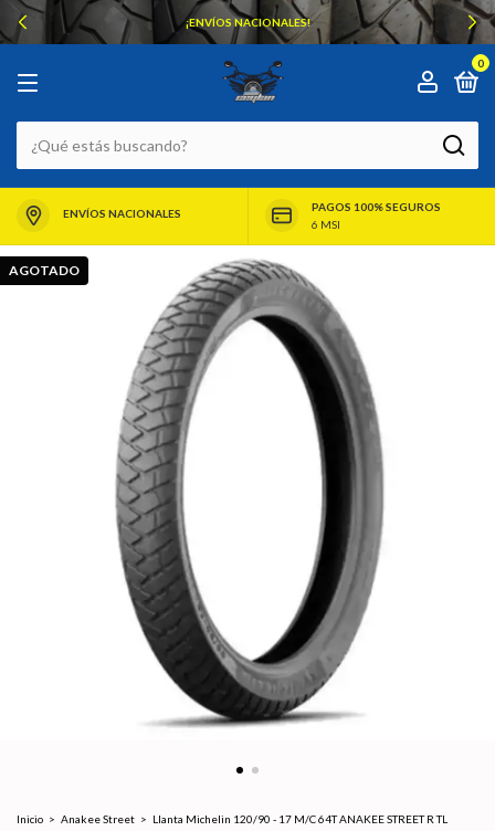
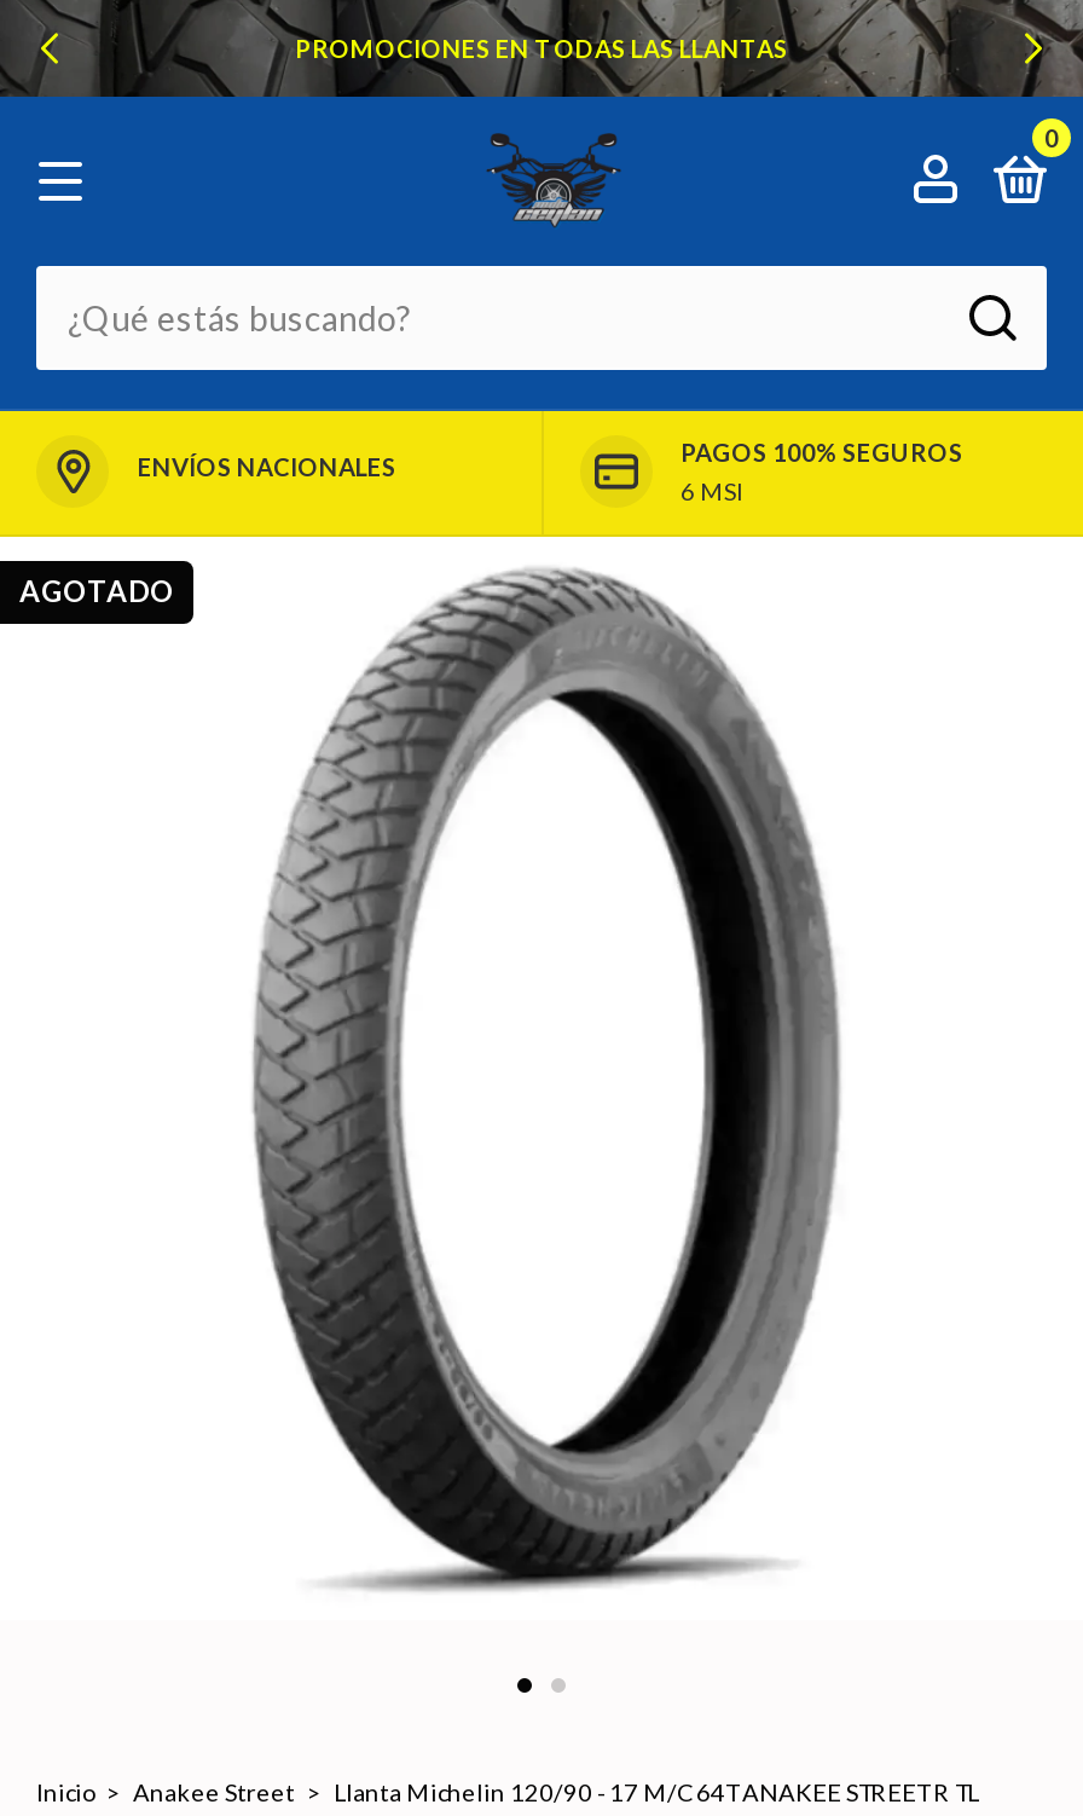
[185,15,310,29] ¡ENVÍOS NACIONALES! -> [295,34,788,63] PROMOCIONES EN TODAS LAS LLANTAS

